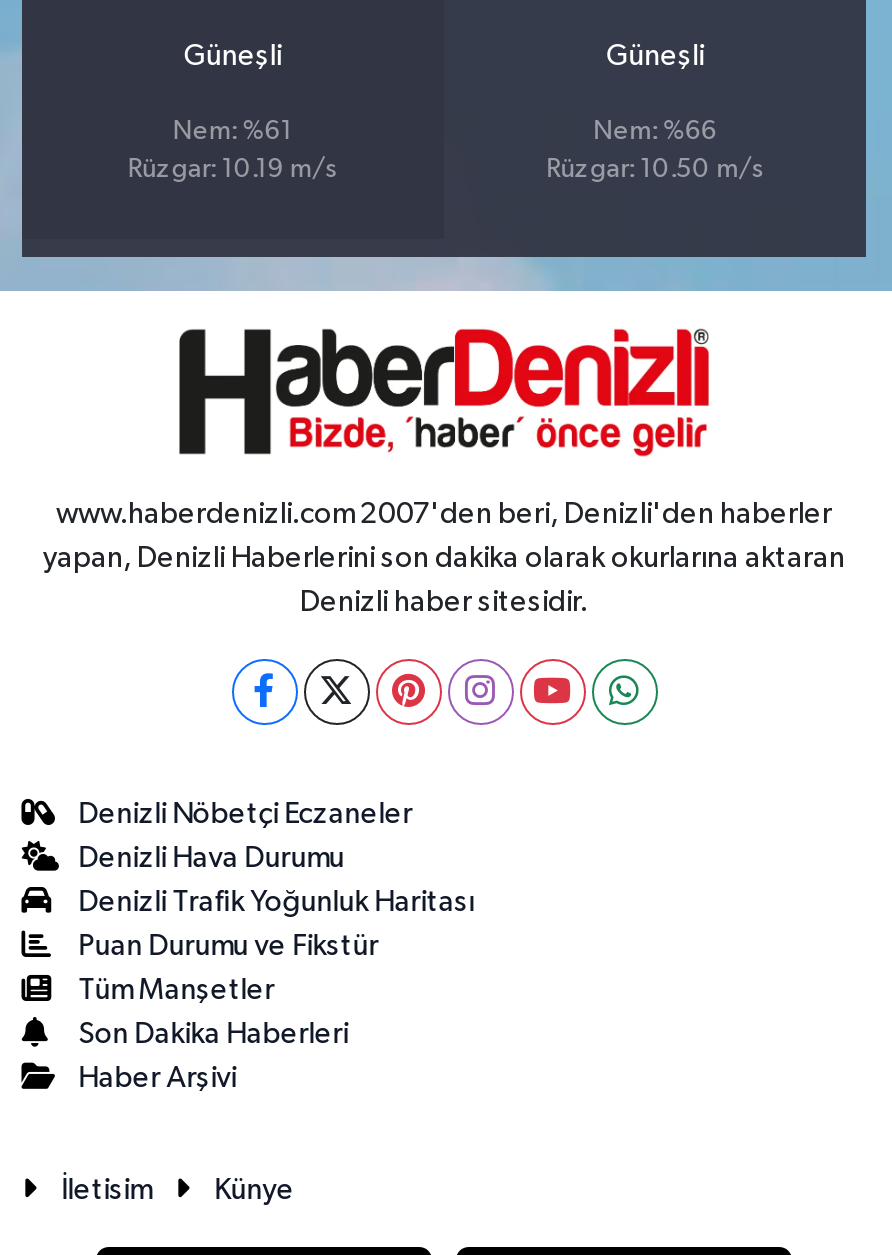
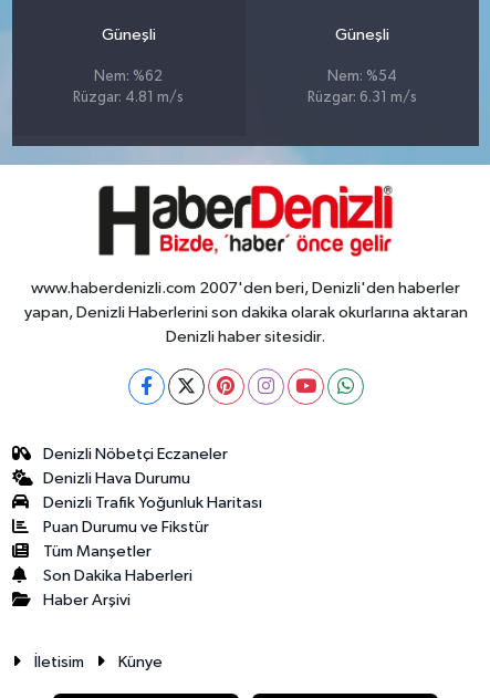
[173,118,293,144] Nem: %61 -> [94,69,163,84] Nem: %62
[593,118,717,144] Nem: %66 -> [328,69,397,84] Nem: %54
[128,156,338,182] Rüzgar: 10.19 m/s -> [73,90,184,105] Rüzgar: 4.81 m/s
[546,156,764,182] Rüzgar: 10.50 m/s -> [308,90,417,105] Rüzgar: 6.31 m/s

